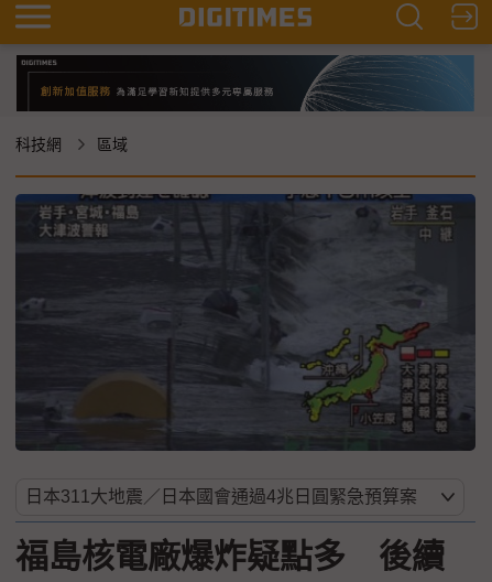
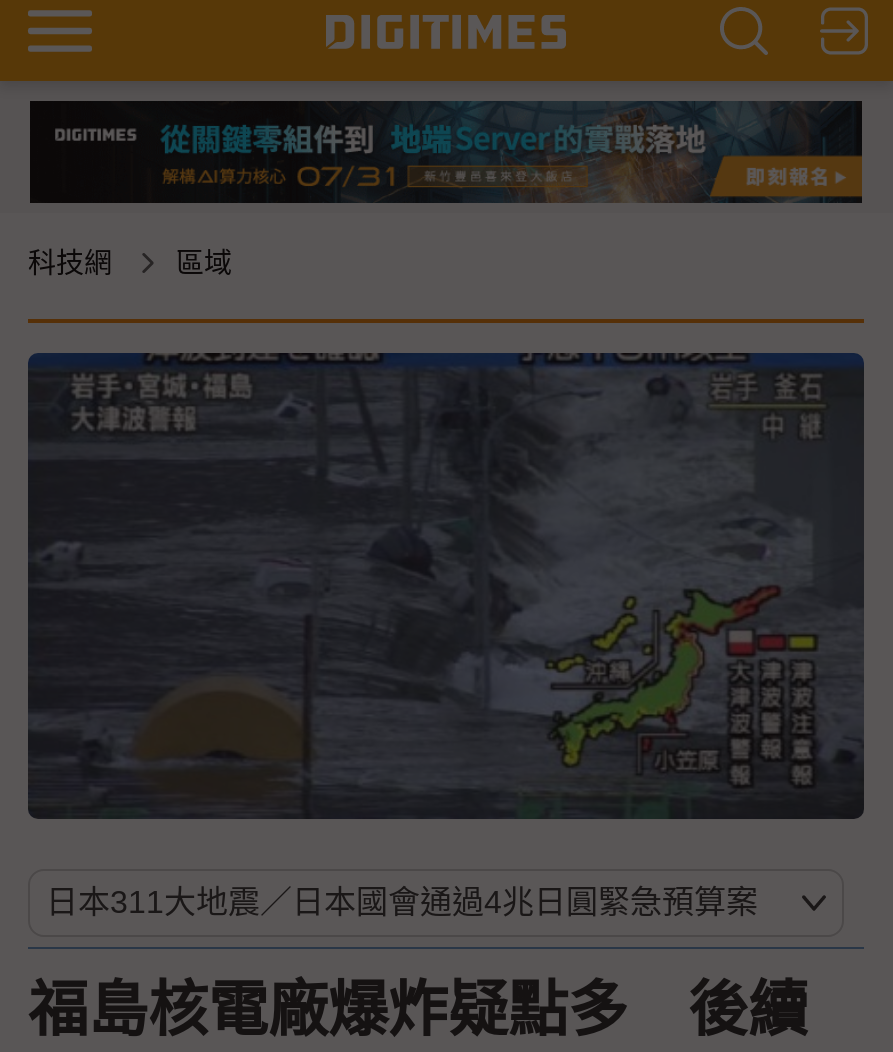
[21,54,475,112] [image] -> [40,99,864,205] [image]

